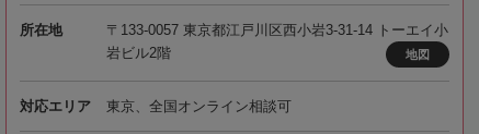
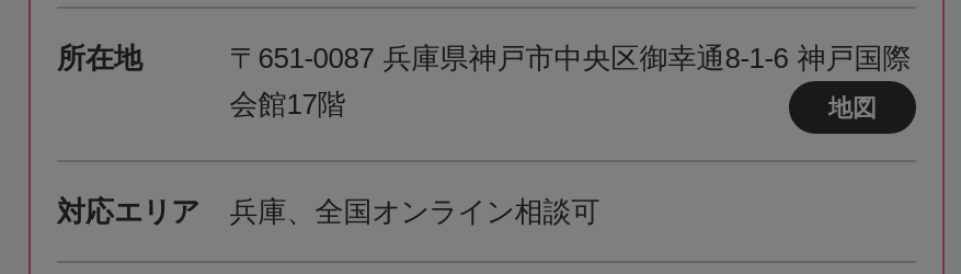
[106,22,448,61] 〒133-0057 東京都江戸川区西小岩3-31-14 トーエイ小 | 岩ビル2階 -> [229,41,911,120] 〒651-0087 兵庫県神戸市中央区御幸通8-1-6 神戸国際 | 会館17階
[106,98,291,114] 東京、全国オンライン相談可 -> [229,195,600,228] 兵庫、全国オンライン相談可

